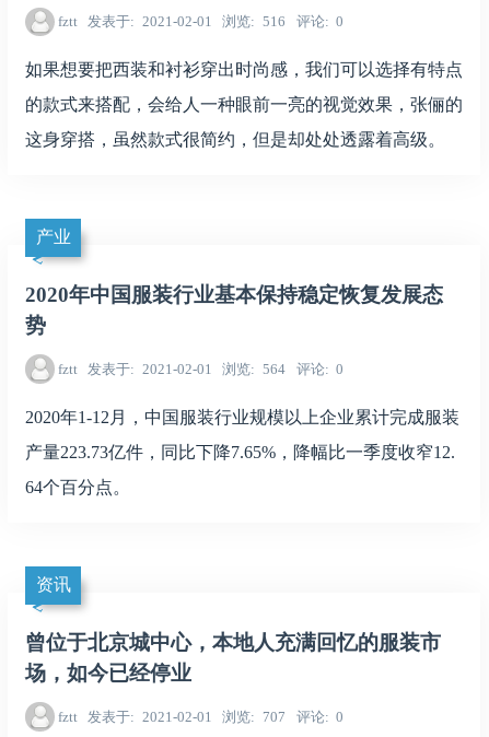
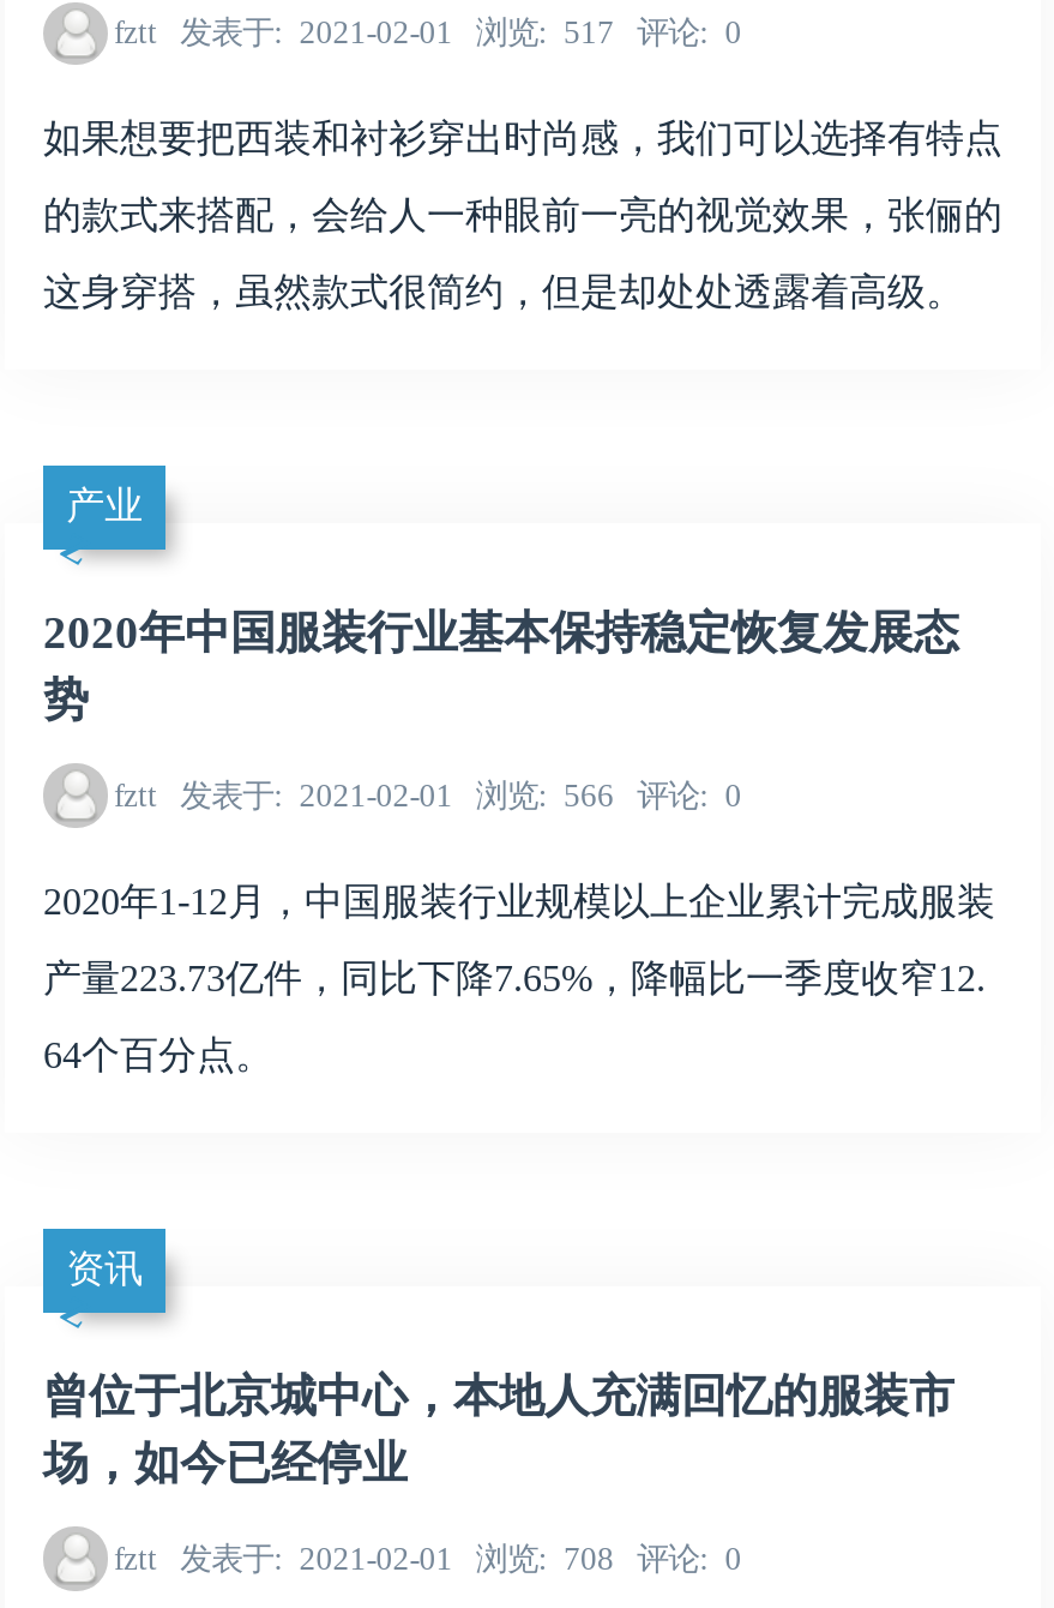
[57,13,344,30] fztt 发表于 2021-02-01 浏览 516 评论 0 -> [114,15,742,51] fztt 发表于 2021-02-01 浏览 517 评论 0
[57,361,344,377] fztt 发表于 2021-02-01 浏览 564 评论 0 -> [114,778,742,814] fztt 发表于 2021-02-01 浏览 566 评论 0
[57,708,344,725] fztt 发表于 2021-02-01 浏览 707 评论 0 -> [114,1540,742,1576] fztt 发表于 2021-02-01 浏览 708 评论 0

